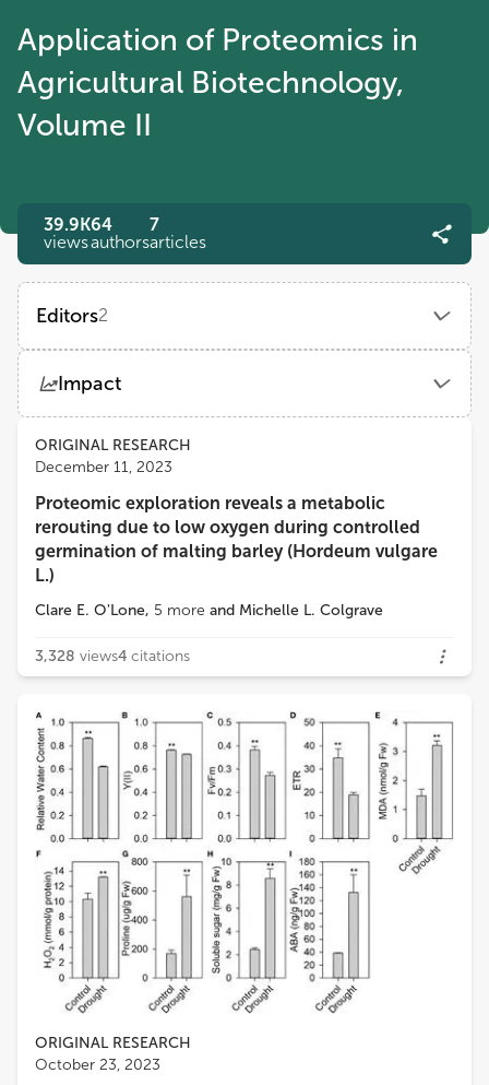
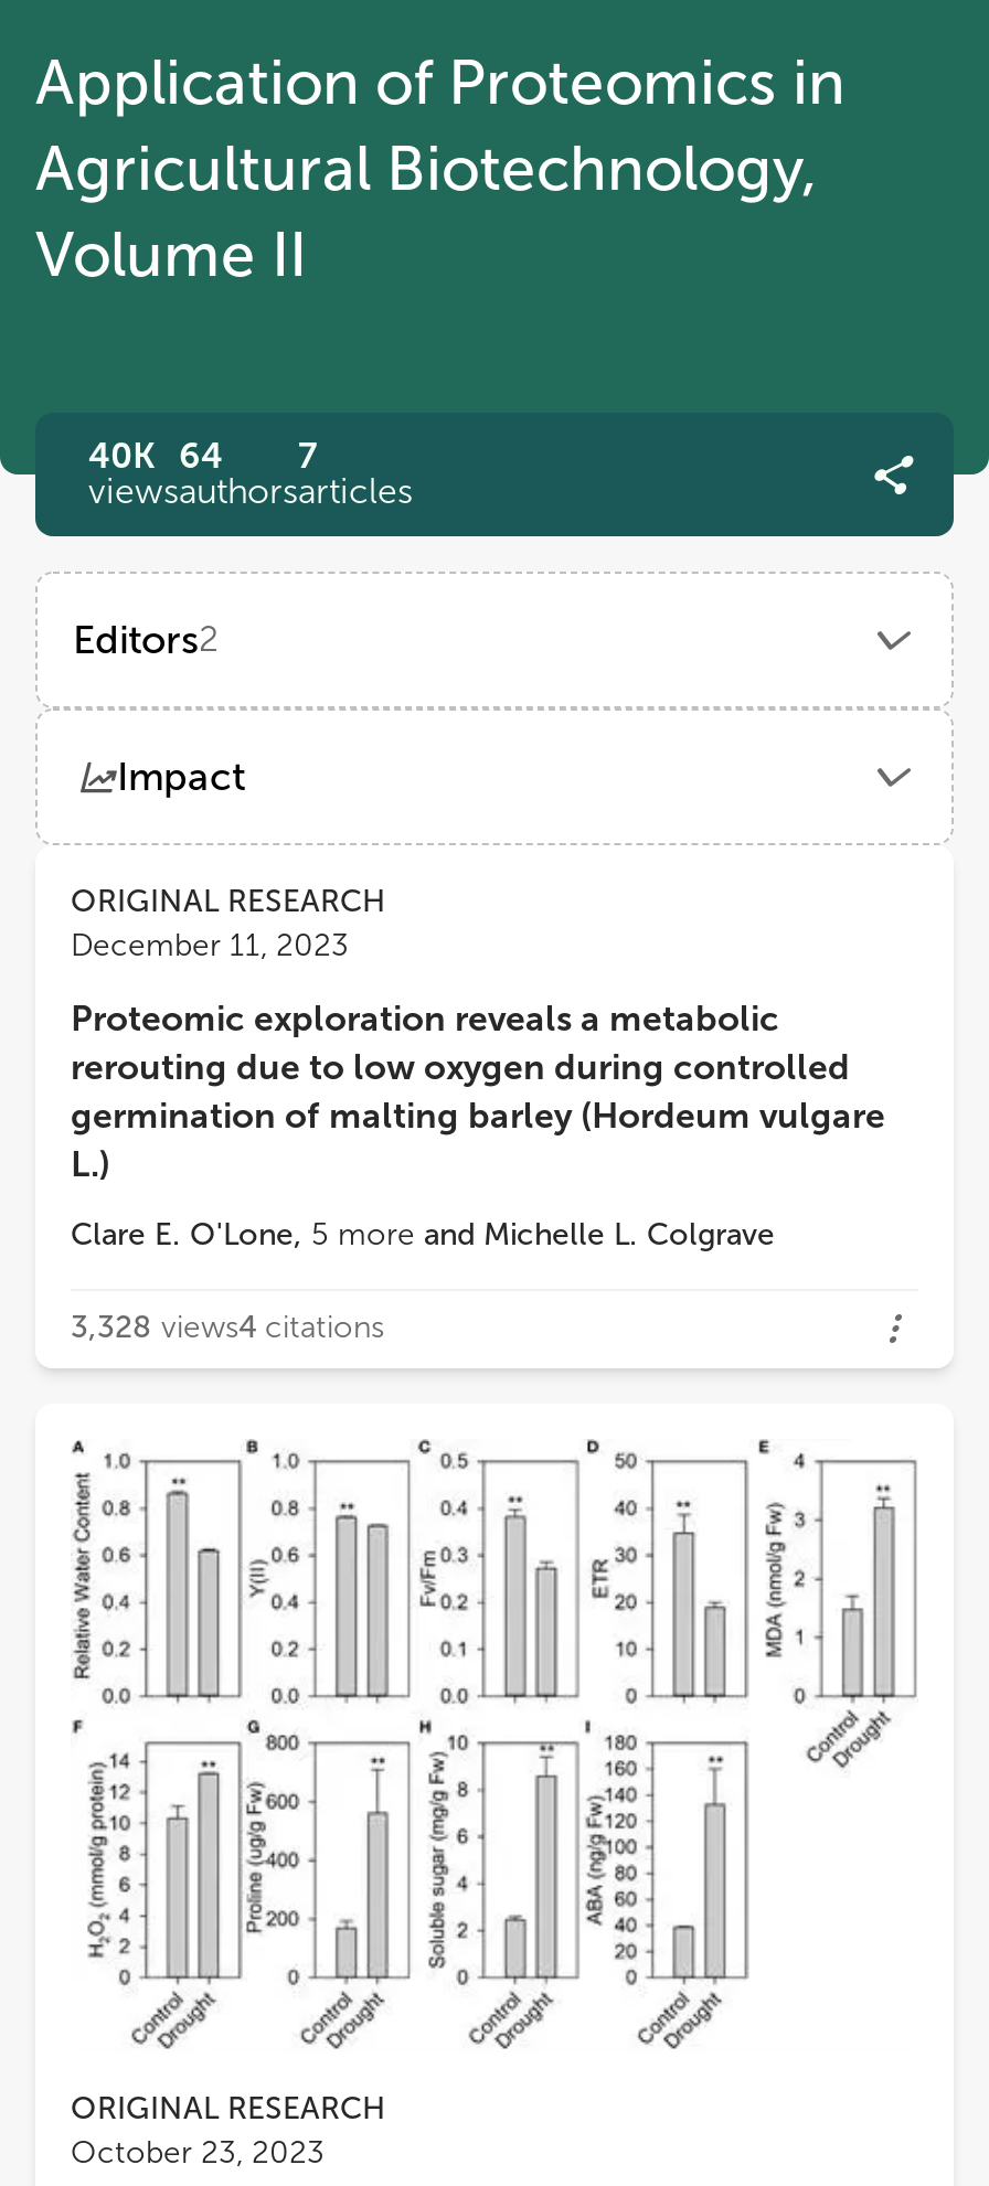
[44,214,159,235] 39.9K 64 7 -> [88,435,318,477] 40K 64 7

